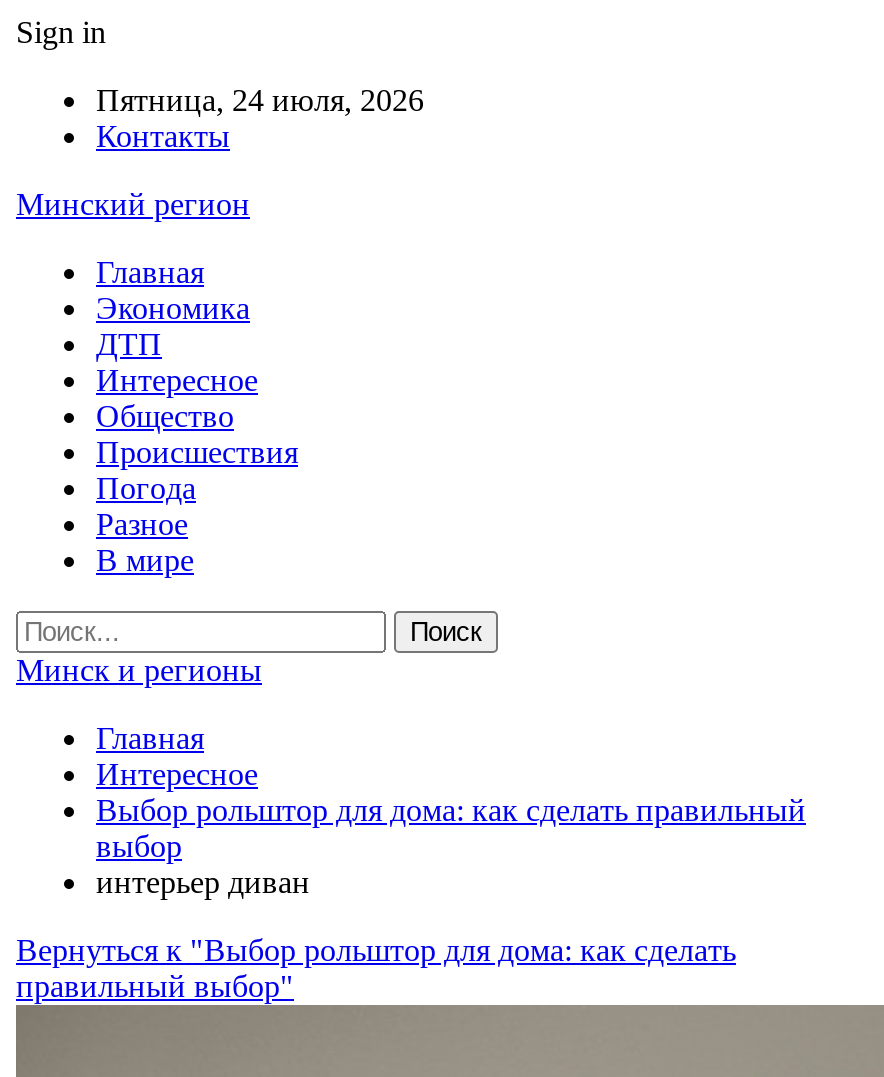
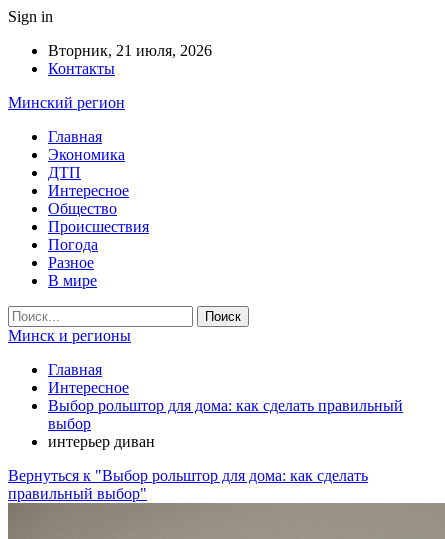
[96,83,424,117] Пятница, 24 июля, 2026 -> [48,42,212,59] Вторник, 21 июля, 2026

